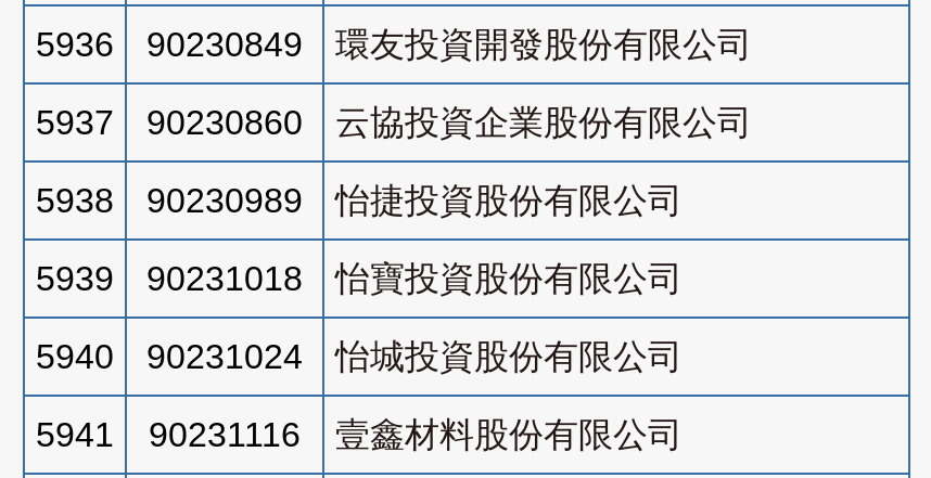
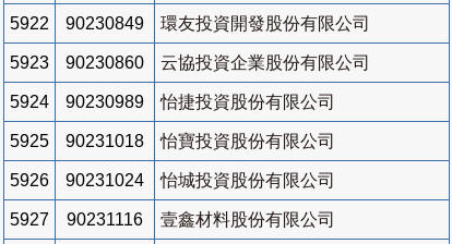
[36,26,752,63] 5936 90230849 環友投資開發股份有限公司 -> [10,14,370,33] 5922 90230849 環友投資開發股份有限公司
[36,104,752,141] 5937 90230860 云協投資企業股份有限公司 -> [10,53,370,72] 5923 90230860 云協投資企業股份有限公司
[36,182,683,219] 5938 90230989 怡捷投資股份有限公司 -> [10,92,335,111] 5924 90230989 怡捷投資股份有限公司
[36,260,683,297] 5939 90231018 怡寶投資股份有限公司 -> [10,132,335,150] 5925 90231018 怡寶投資股份有限公司
[36,338,683,375] 5940 90231024 怡城投資股份有限公司 -> [10,171,335,189] 5926 90231024 怡城投資股份有限公司
[36,416,683,453] 5941 90231116 壹鑫材料股份有限公司 -> [10,210,335,229] 5927 90231116 壹鑫材料股份有限公司

